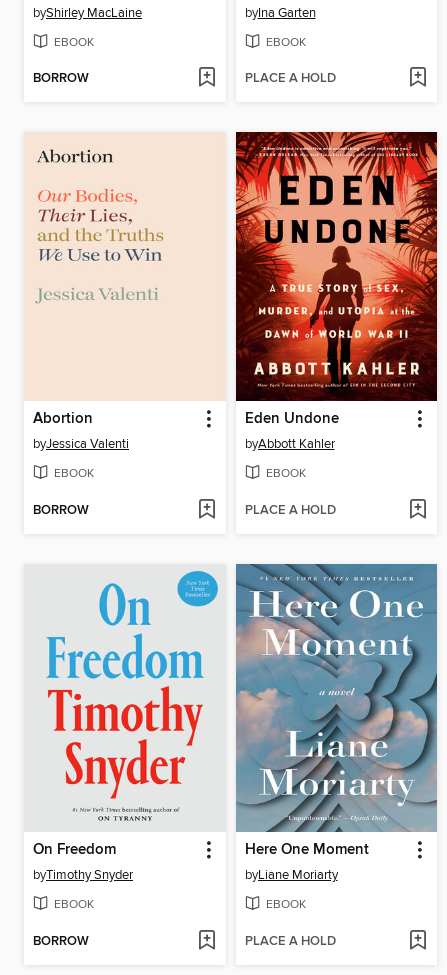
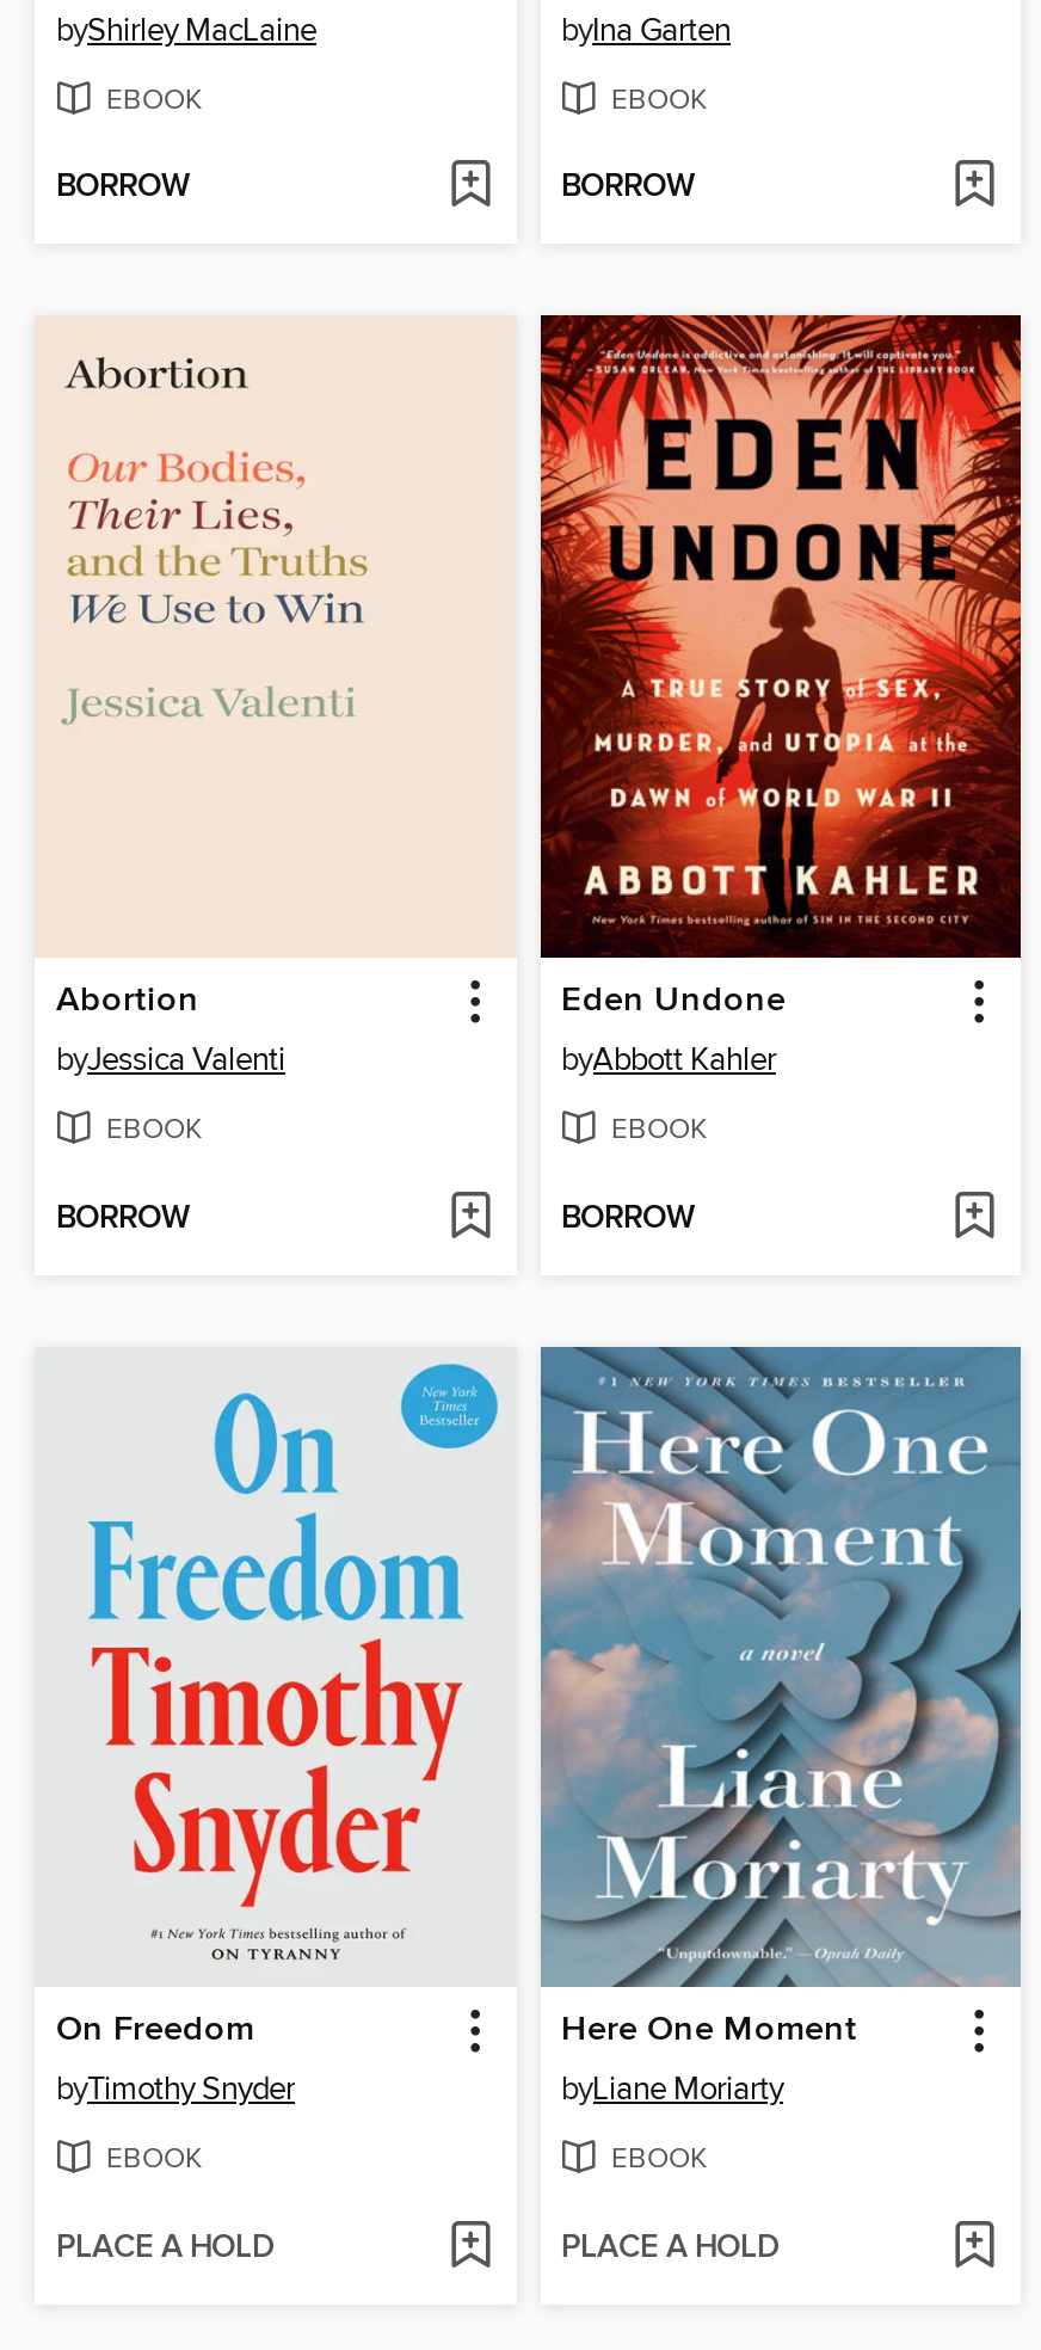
[244,70,335,87] PLACE A HOLD -> [561,168,695,208] BORROW
[244,502,335,519] PLACE A HOLD -> [561,1198,695,1239] BORROW
[33,933,89,950] BORROW -> [56,2228,273,2269] PLACE A HOLD

